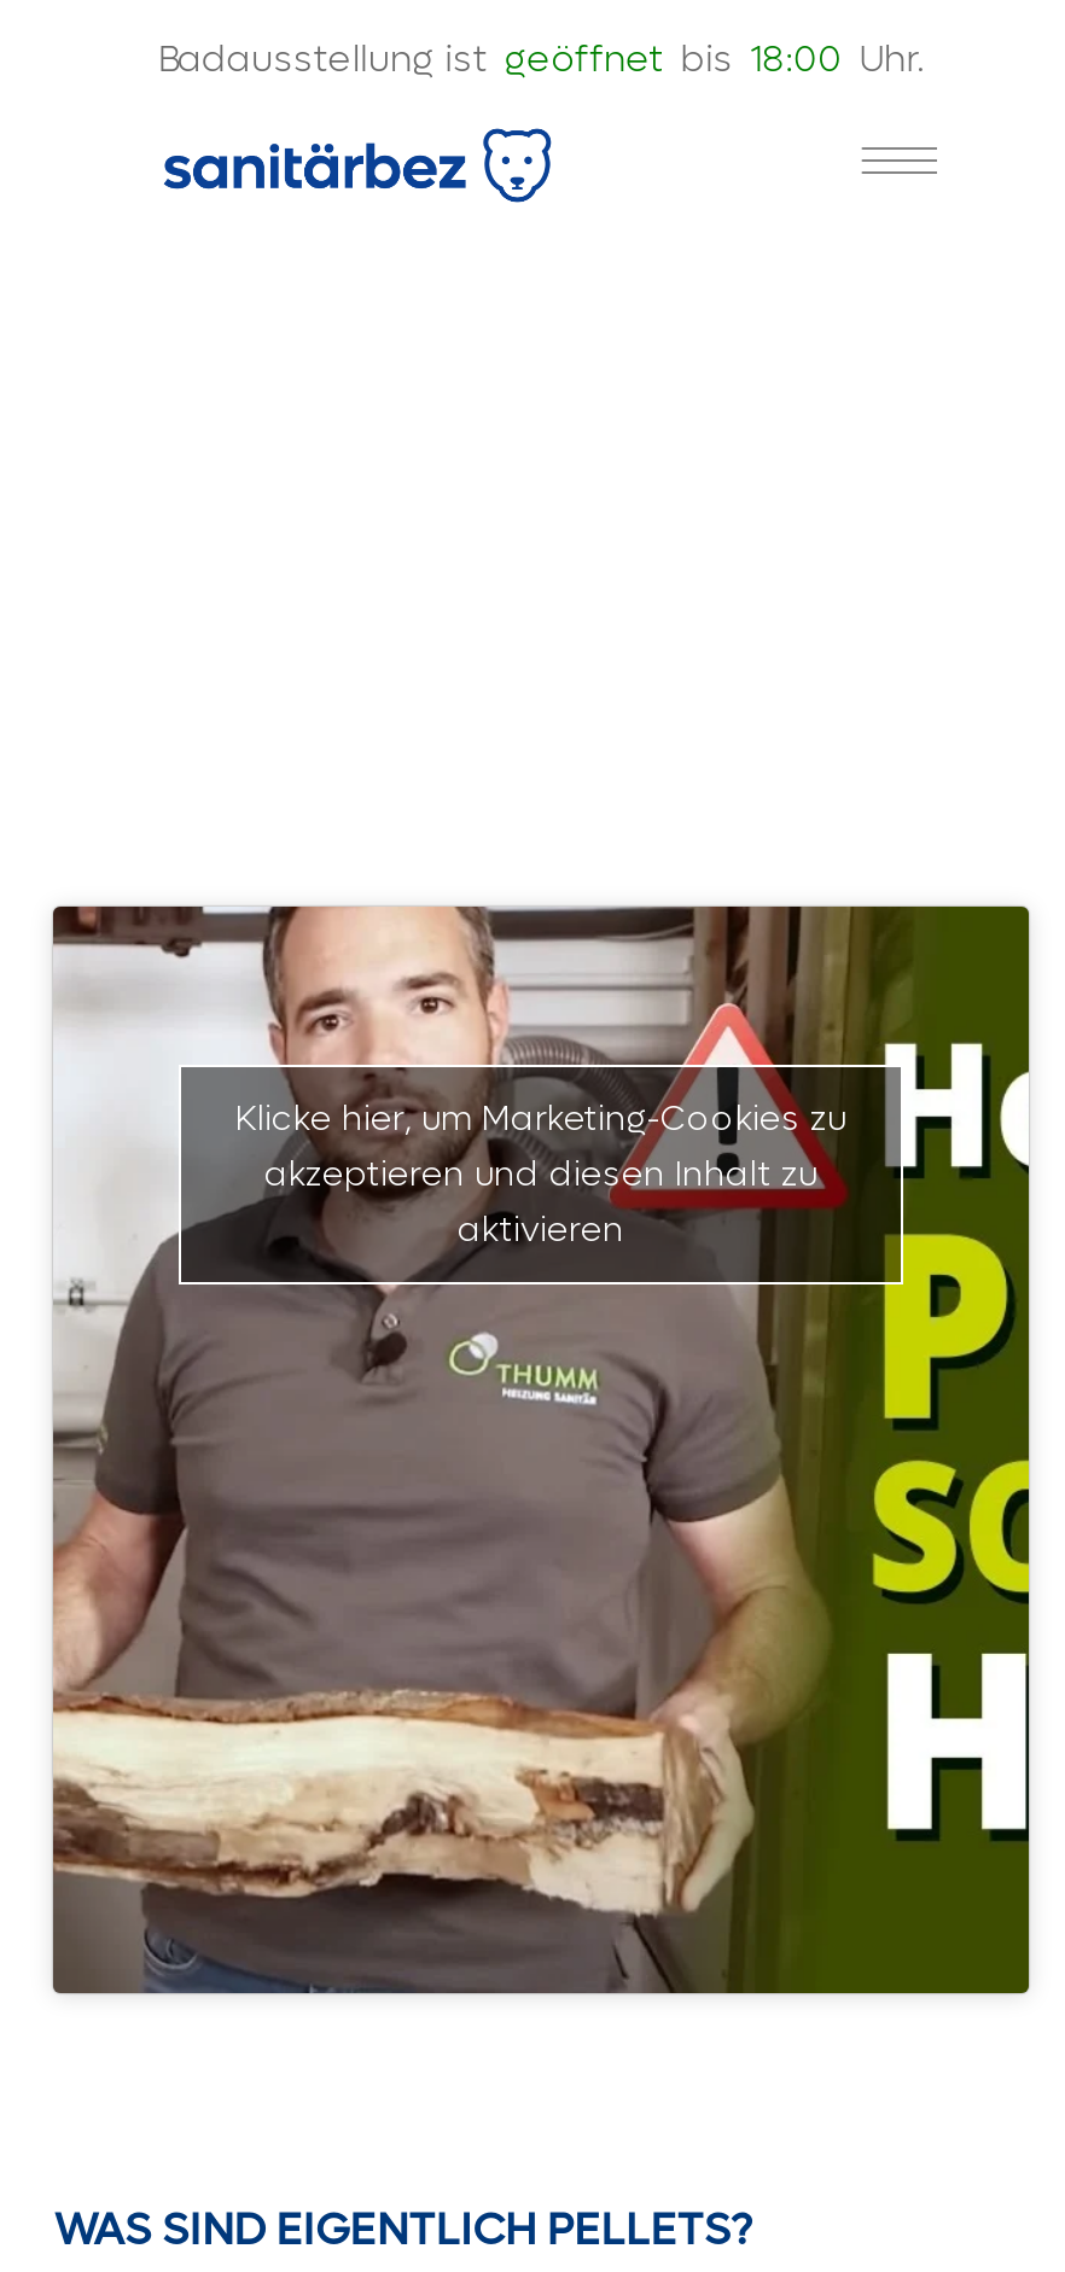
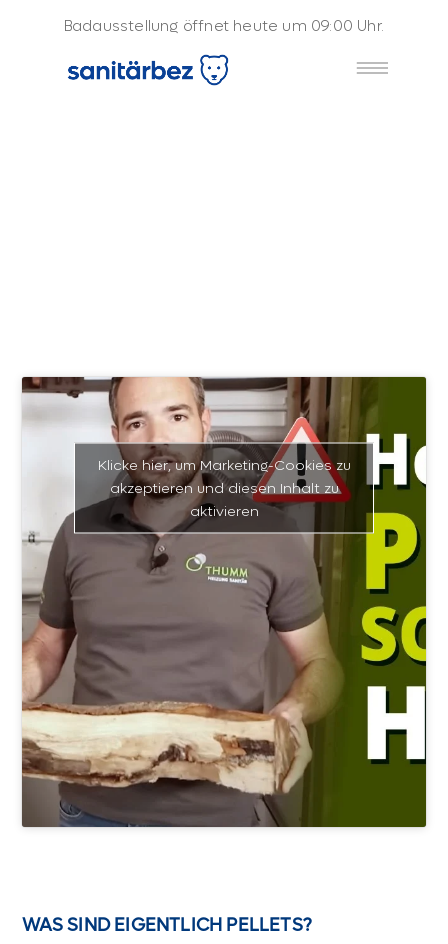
[158,35,924,83] Badausstellung ist geöffnet bis 18:00 Uhr. -> [64,16,384,36] Badausstellung öffnet heute um 09:00 Uhr.

